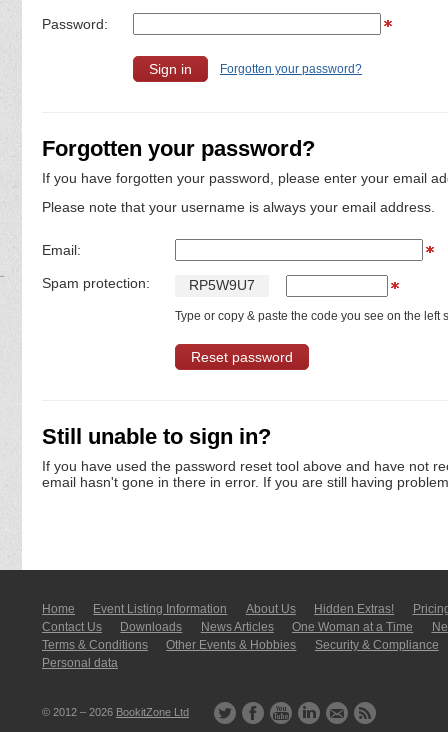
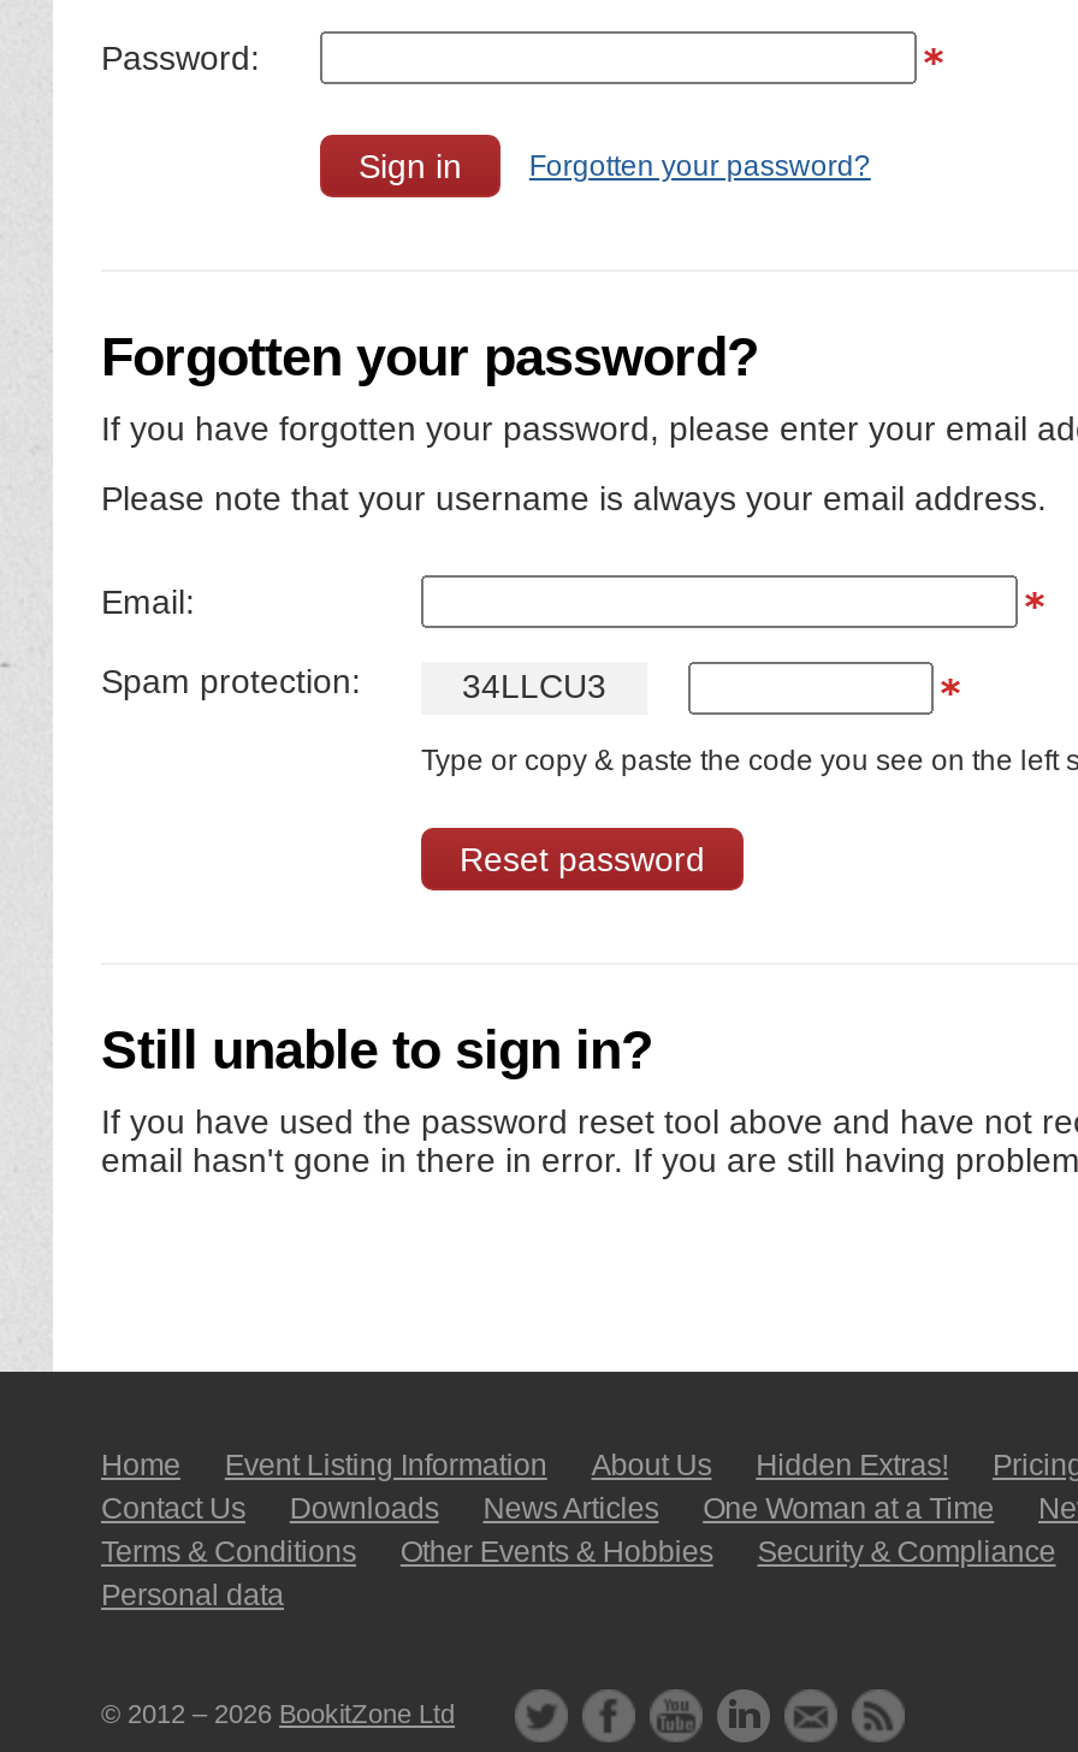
[189,277,255,293] RP5W9U7 -> [462,667,606,706] 34LLCU3

